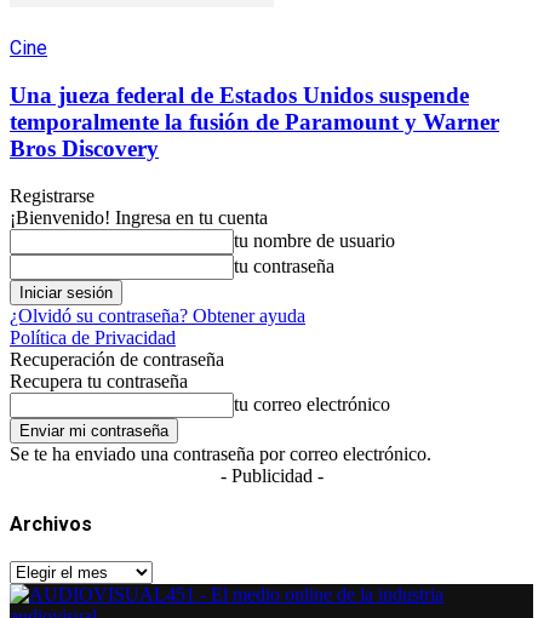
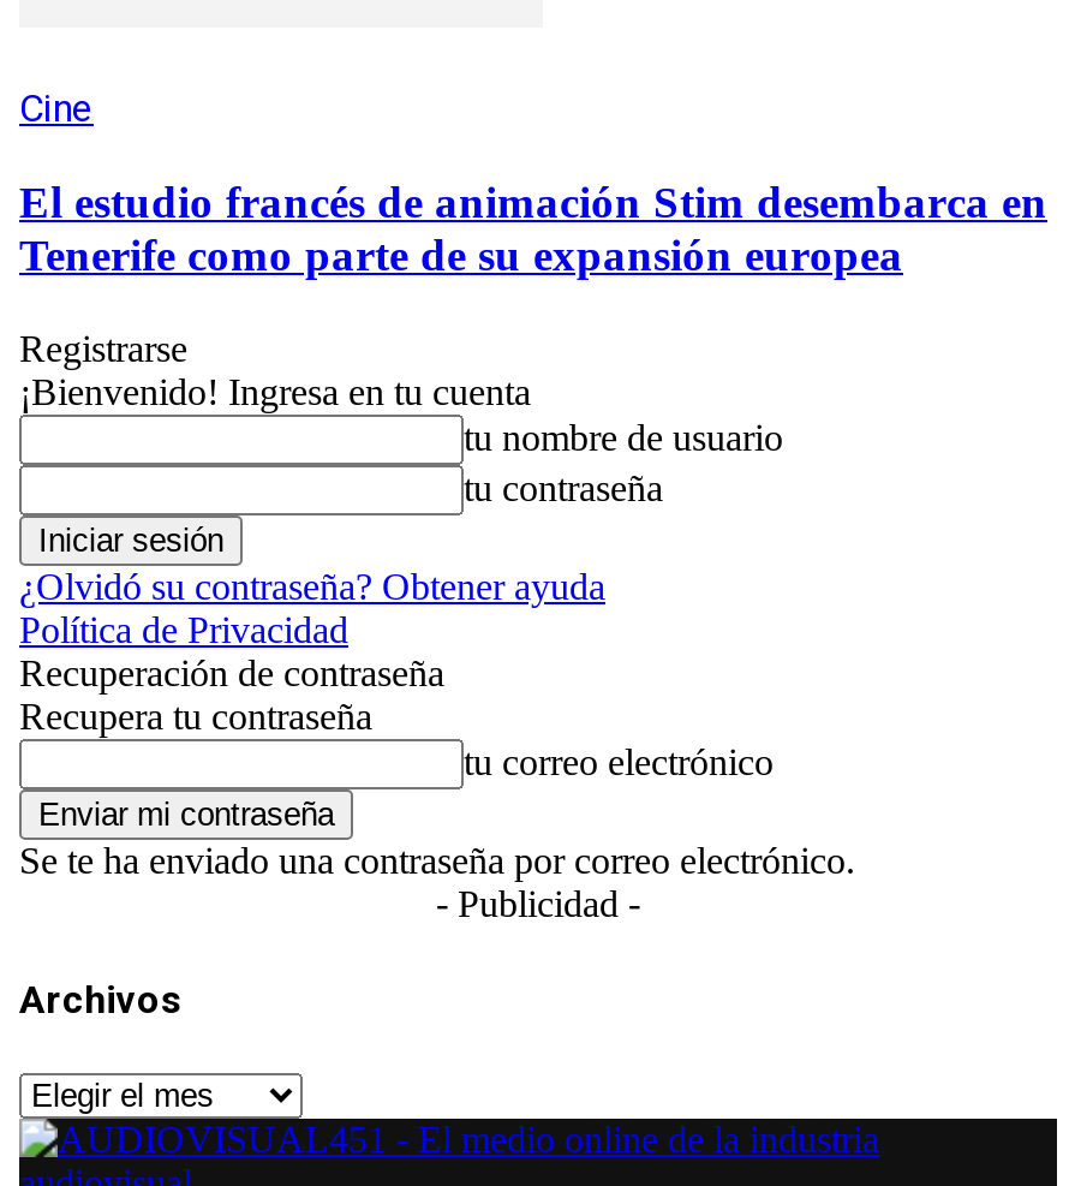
[10,82,499,161] Una jueza federal de Estados Unidos suspende | temporalmente la fusión de Paramount y Warner | Bros Discovery -> [19,176,1047,280] El estudio francés de animación Stim desembarca en | Tenerife como parte de su expansión europea

